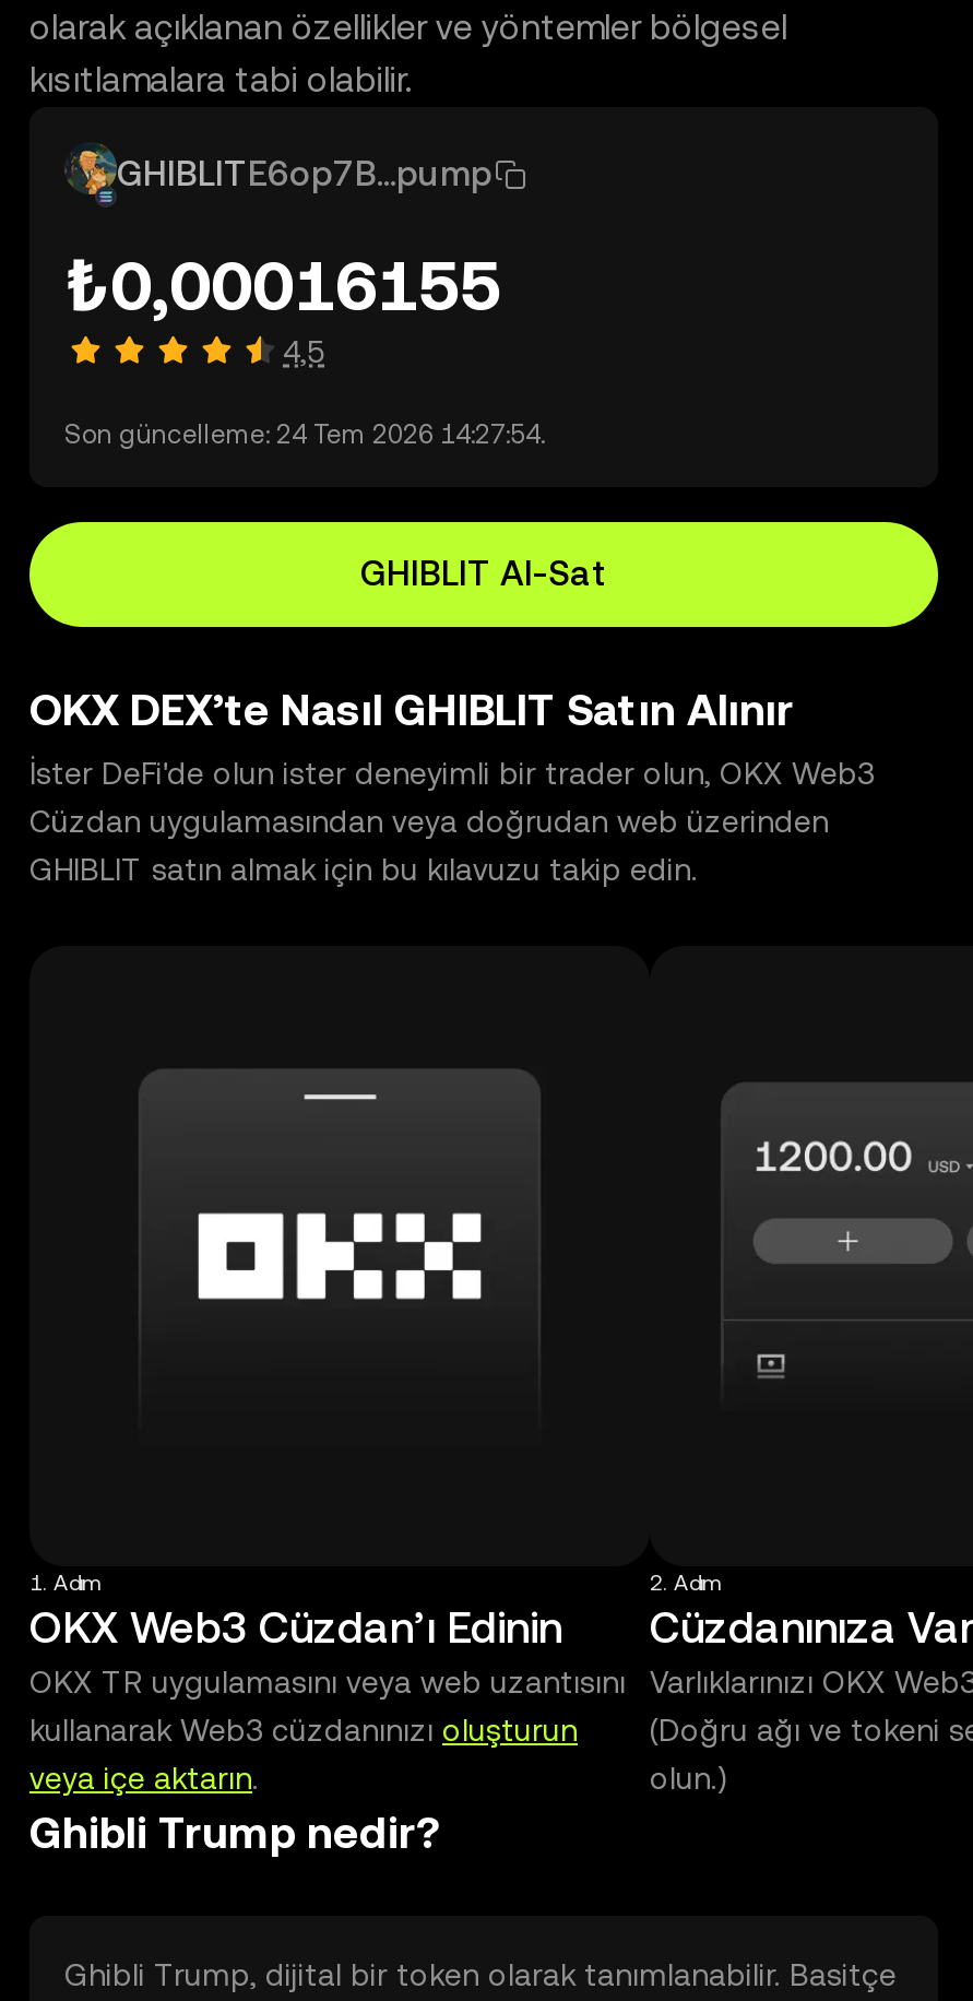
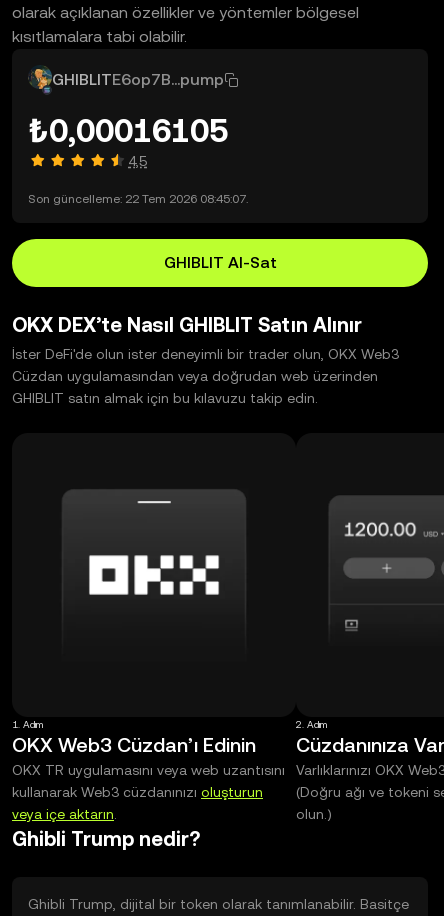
[64,245,501,325] ₺0,00016155 -> [28,112,228,149] ₺0,00016105
[64,419,545,450] Son güncelleme: 24 Tem 2026 14:27:54. -> [28,192,248,206] Son güncelleme: 22 Tem 2026 08:45:07.

